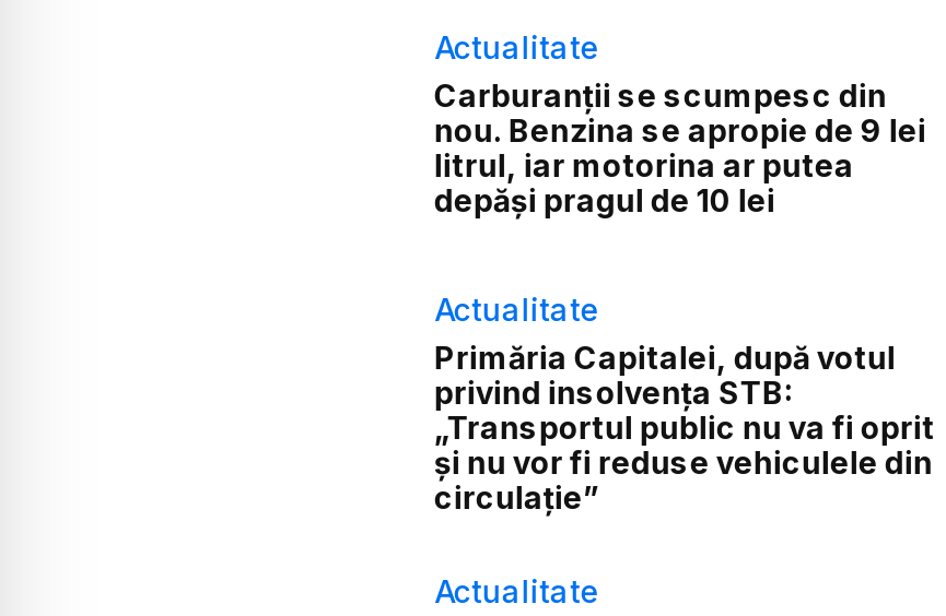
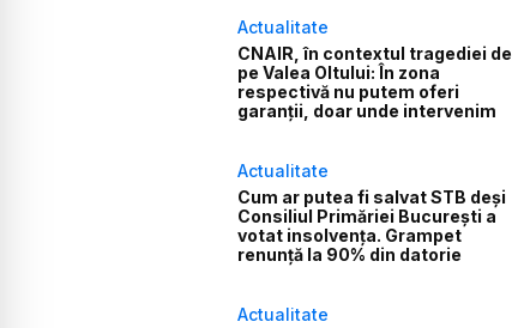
[434,77,926,219] Carburanții se scumpesc din | nou. Benzina se apropie de 9 lei | litrul, iar motorina ar putea | depăși pragul de 10 lei -> [238,43,512,120] CNAIR, în contextul tragediei de | pe Valea Oltului: În zona | respectivă nu putem oferi | garanții, doar unde intervenim
[434,339,935,516] Primăria Capitalei, după votul | privind insolvența STB: | „Transportul public nu va fi oprit | și nu vor fi reduse vehiculele din | circulație” -> [238,187,506,264] Cum ar putea fi salvat STB deși | Consiliul Primăriei București a | votat insolvența. Grampet | renunță la 90% din datorie

